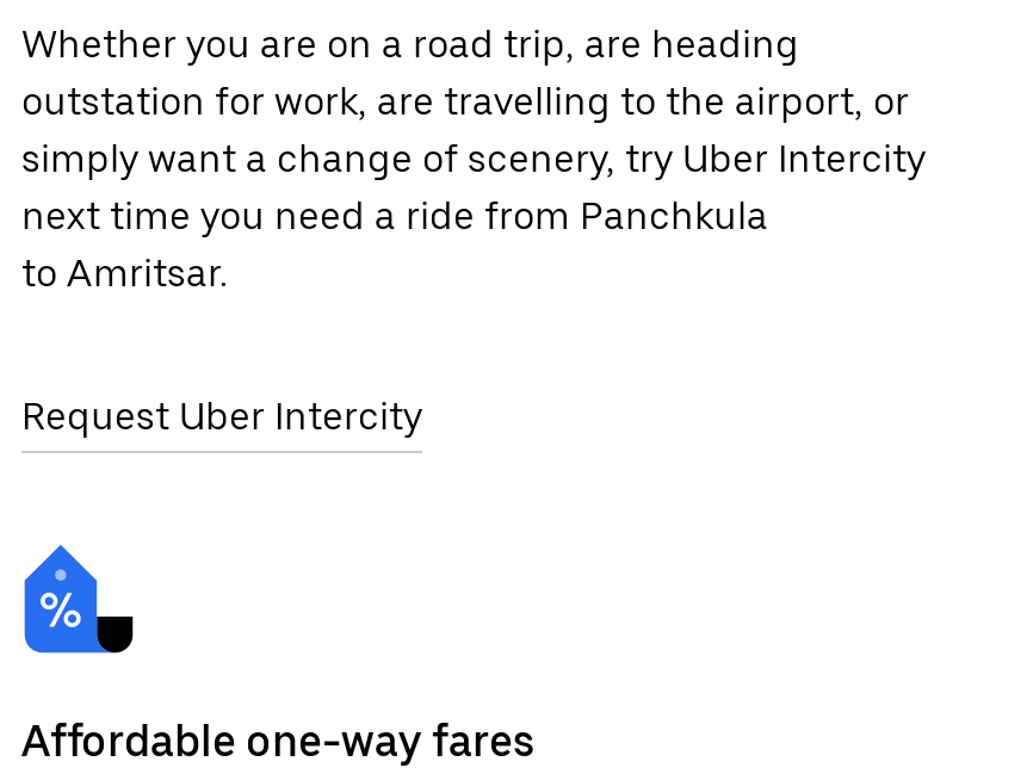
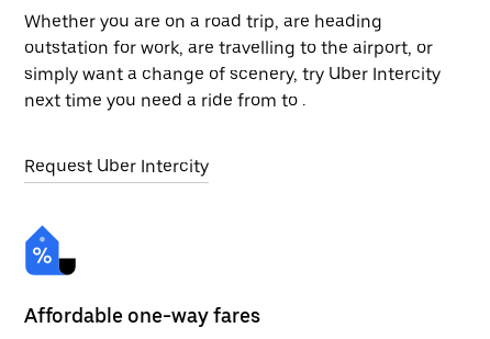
[21,193,768,296] next time you need a ride from Panchkula | to Amritsar. -> [24,90,305,111] next time you need a ride from to .

